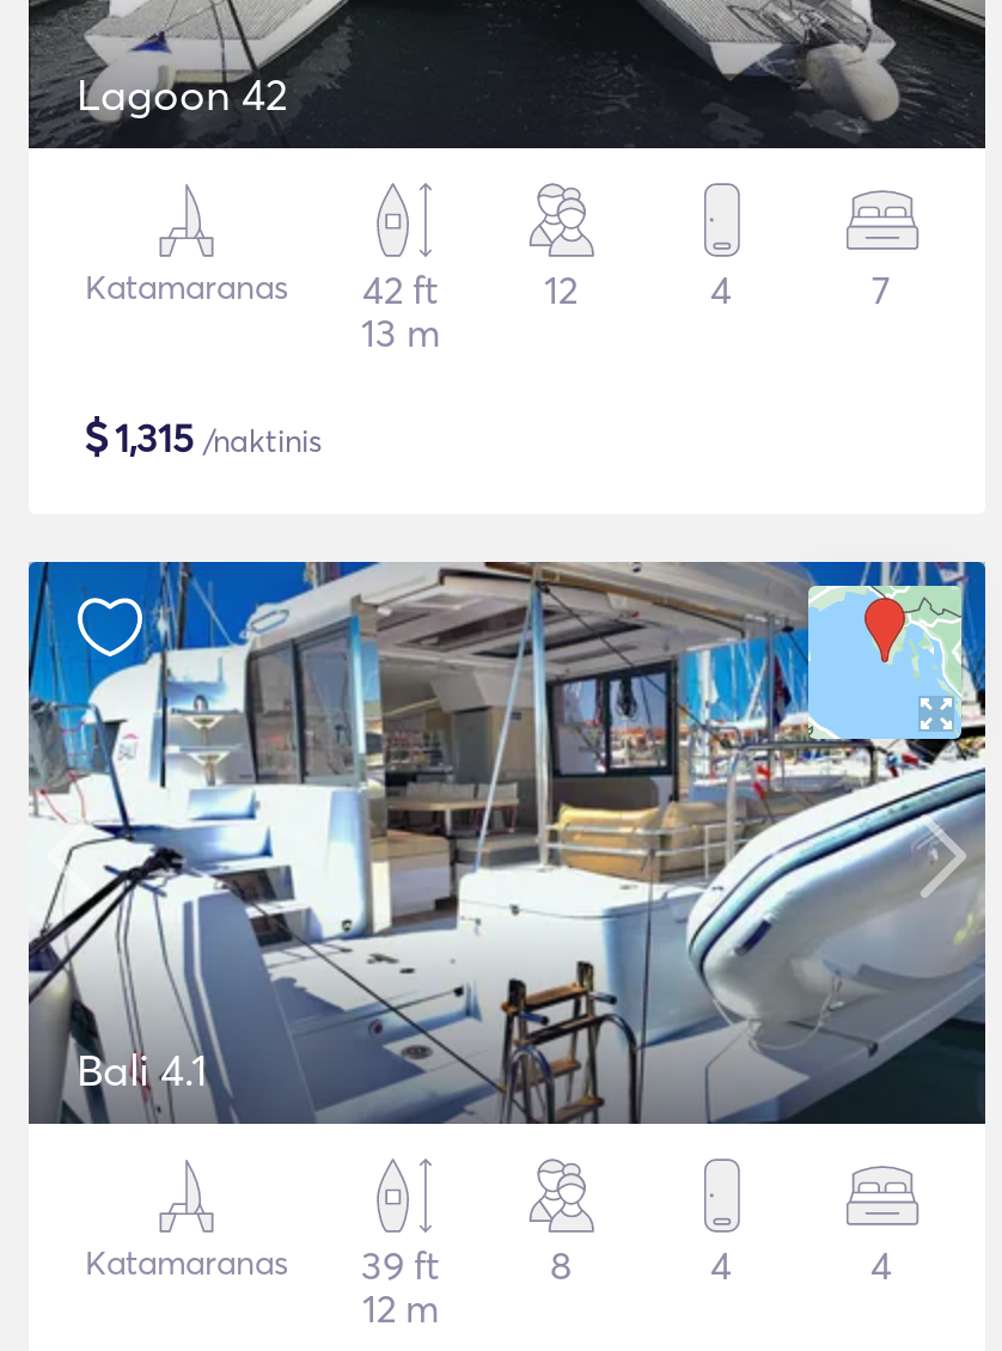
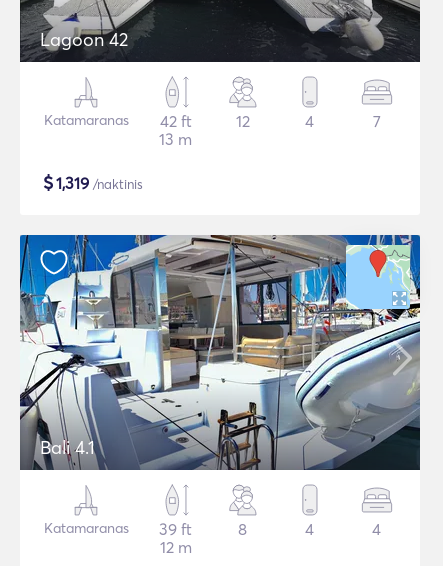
[84,409,323,464] $1,315 /naktinis -> [43,171,143,194] $1,319 /naktinis

